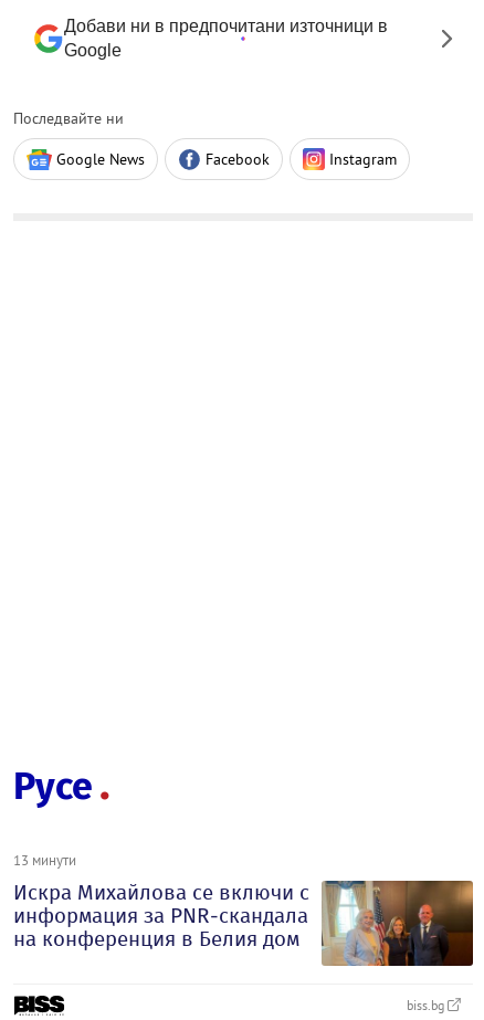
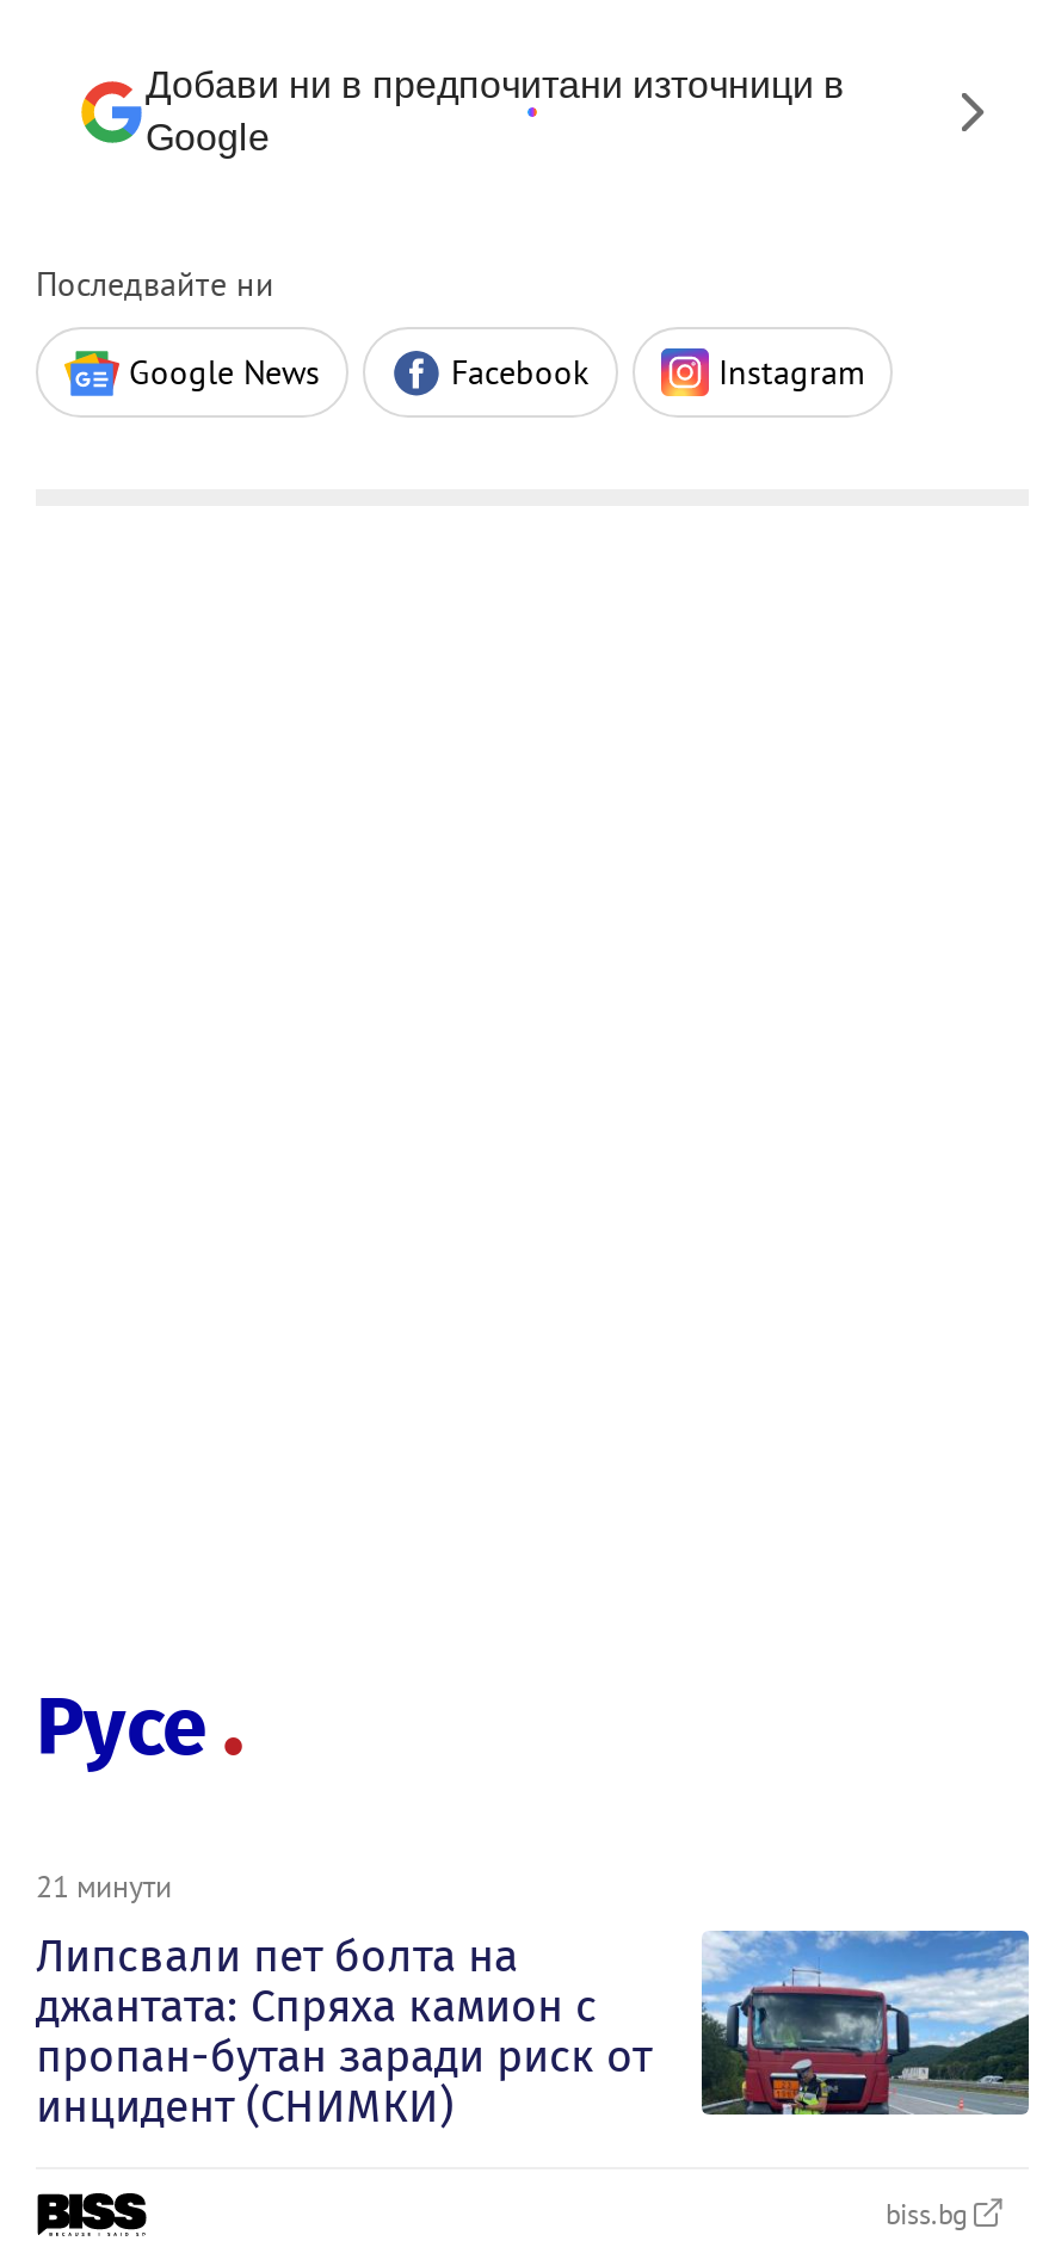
[13,851,474,967] [image] | 13 минути | Искра Михайлова се включи с | информация за PNR-скандала | на конференция в Белия дом -> [36,1866,1031,2133] [image] | 21 минути | Липсвали пет болта на | джантата: Спряха камион с | пропан-бутан заради риск от | инцидент (СНИМКИ)

